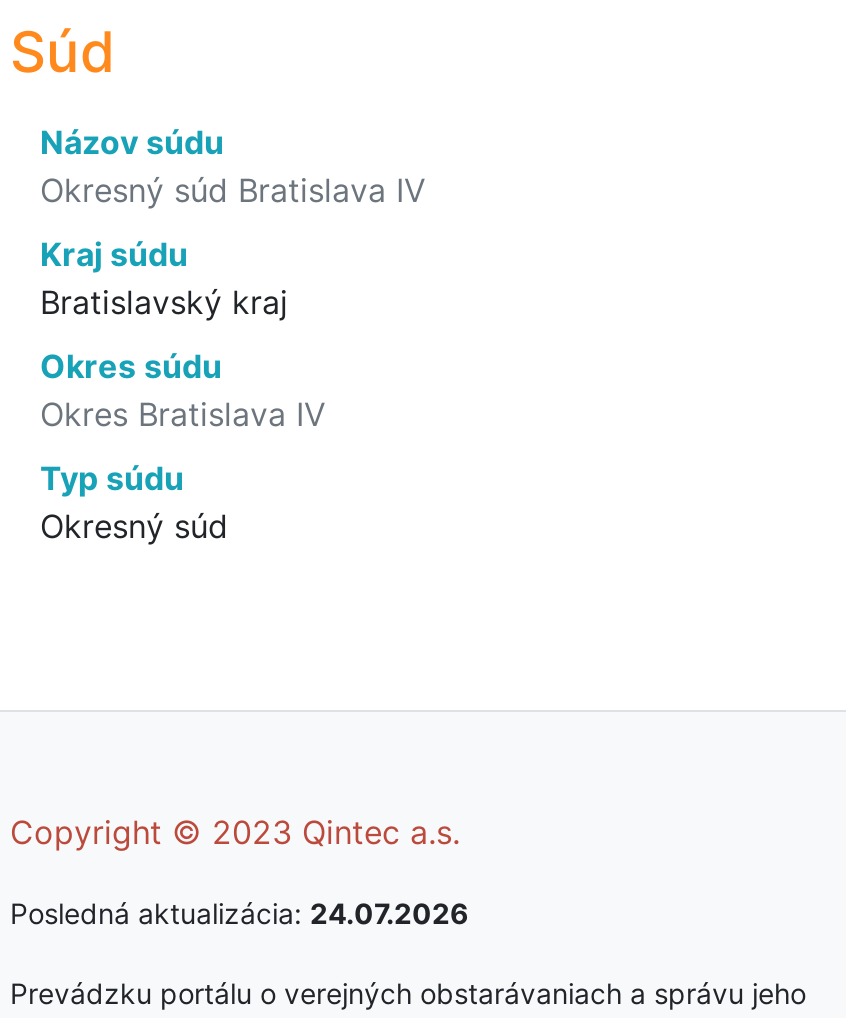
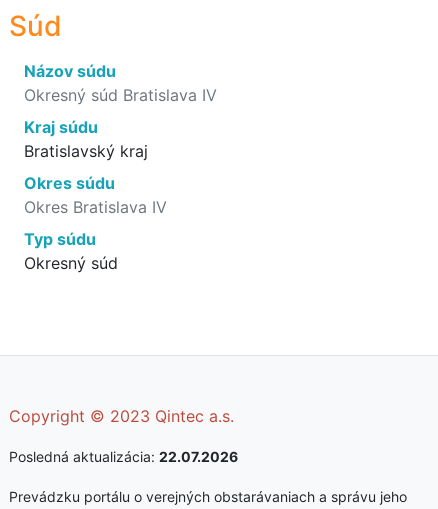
[10,896,468,930] Posledná aktualizácia: 24.07.2026 -> [9,448,238,465] Posledná aktualizácia: 22.07.2026

